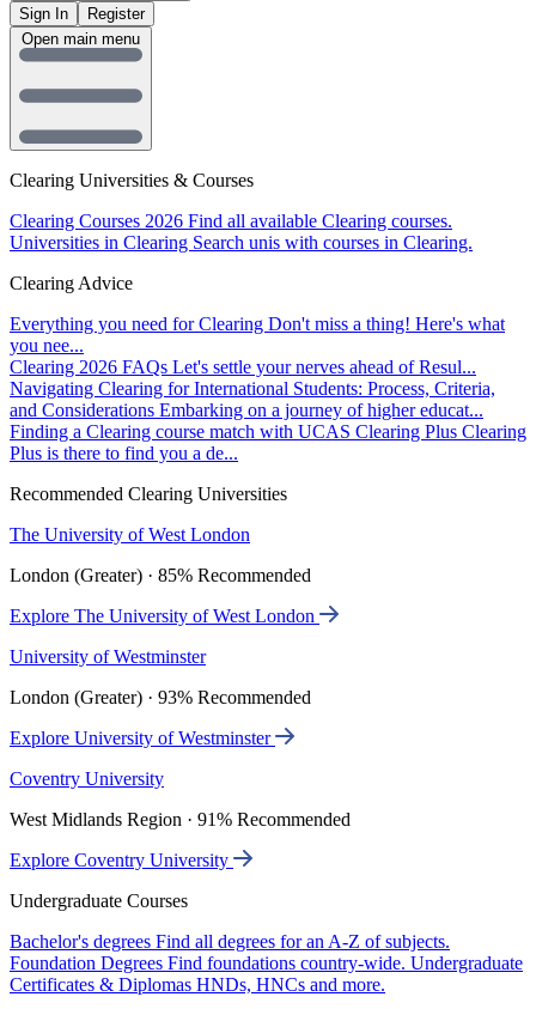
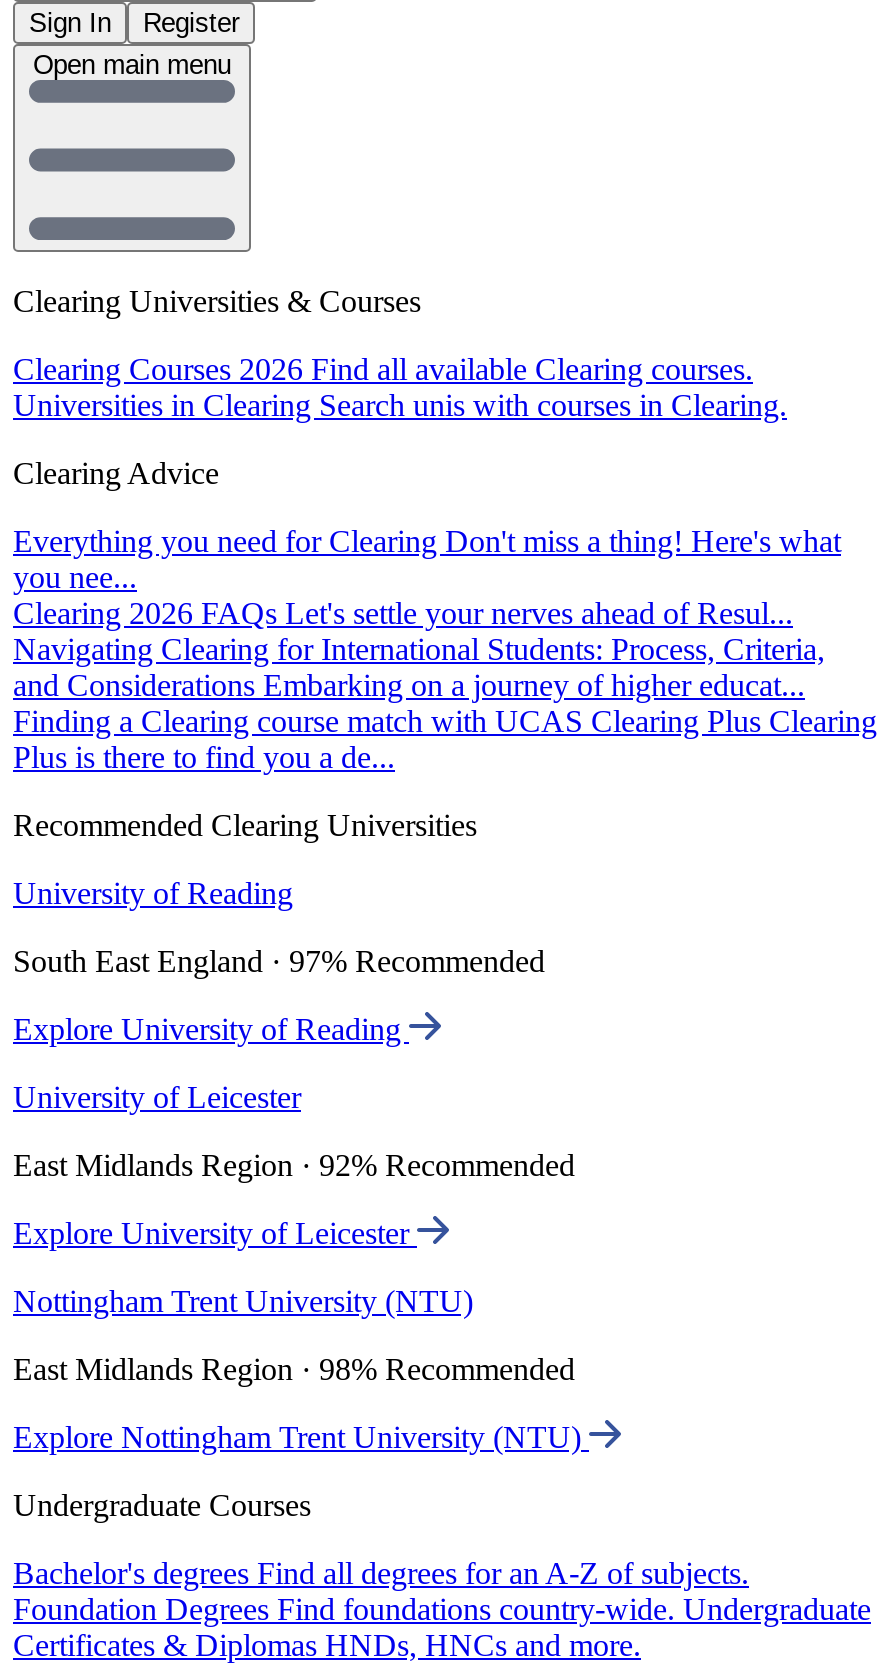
[10,524,250,545] The University of West London -> [13,876,293,910] University of Reading
[10,565,311,585] London (Greater) · 85% Recommended -> [13,944,545,978] South East England · 97% Recommended
[10,606,319,626] Explore The University of West London -> [13,1012,409,1046] Explore University of Reading
[10,646,206,667] University of Westminster -> [13,1080,301,1114] University of Leicester
[10,687,311,707] London (Greater) · 93% Recommended -> [13,1148,575,1182] East Midlands Region · 92% Recommended
[10,728,275,748] Explore University of Westminster -> [13,1216,417,1250] Explore University of Leicester
[10,769,164,789] Coventry University -> [13,1284,473,1318] Nottingham Trent University (NTU)
[10,809,351,830] West Midlands Region · 91% Recommended -> [13,1352,575,1386] East Midlands Region · 98% Recommended
[10,850,233,870] Explore Coventry University -> [13,1420,589,1454] Explore Nottingham Trent University (NTU)

